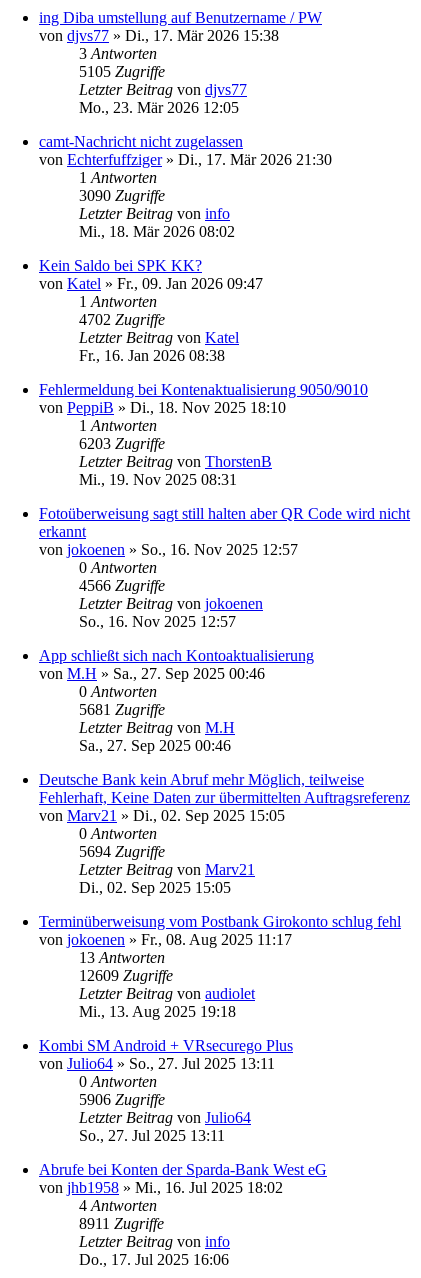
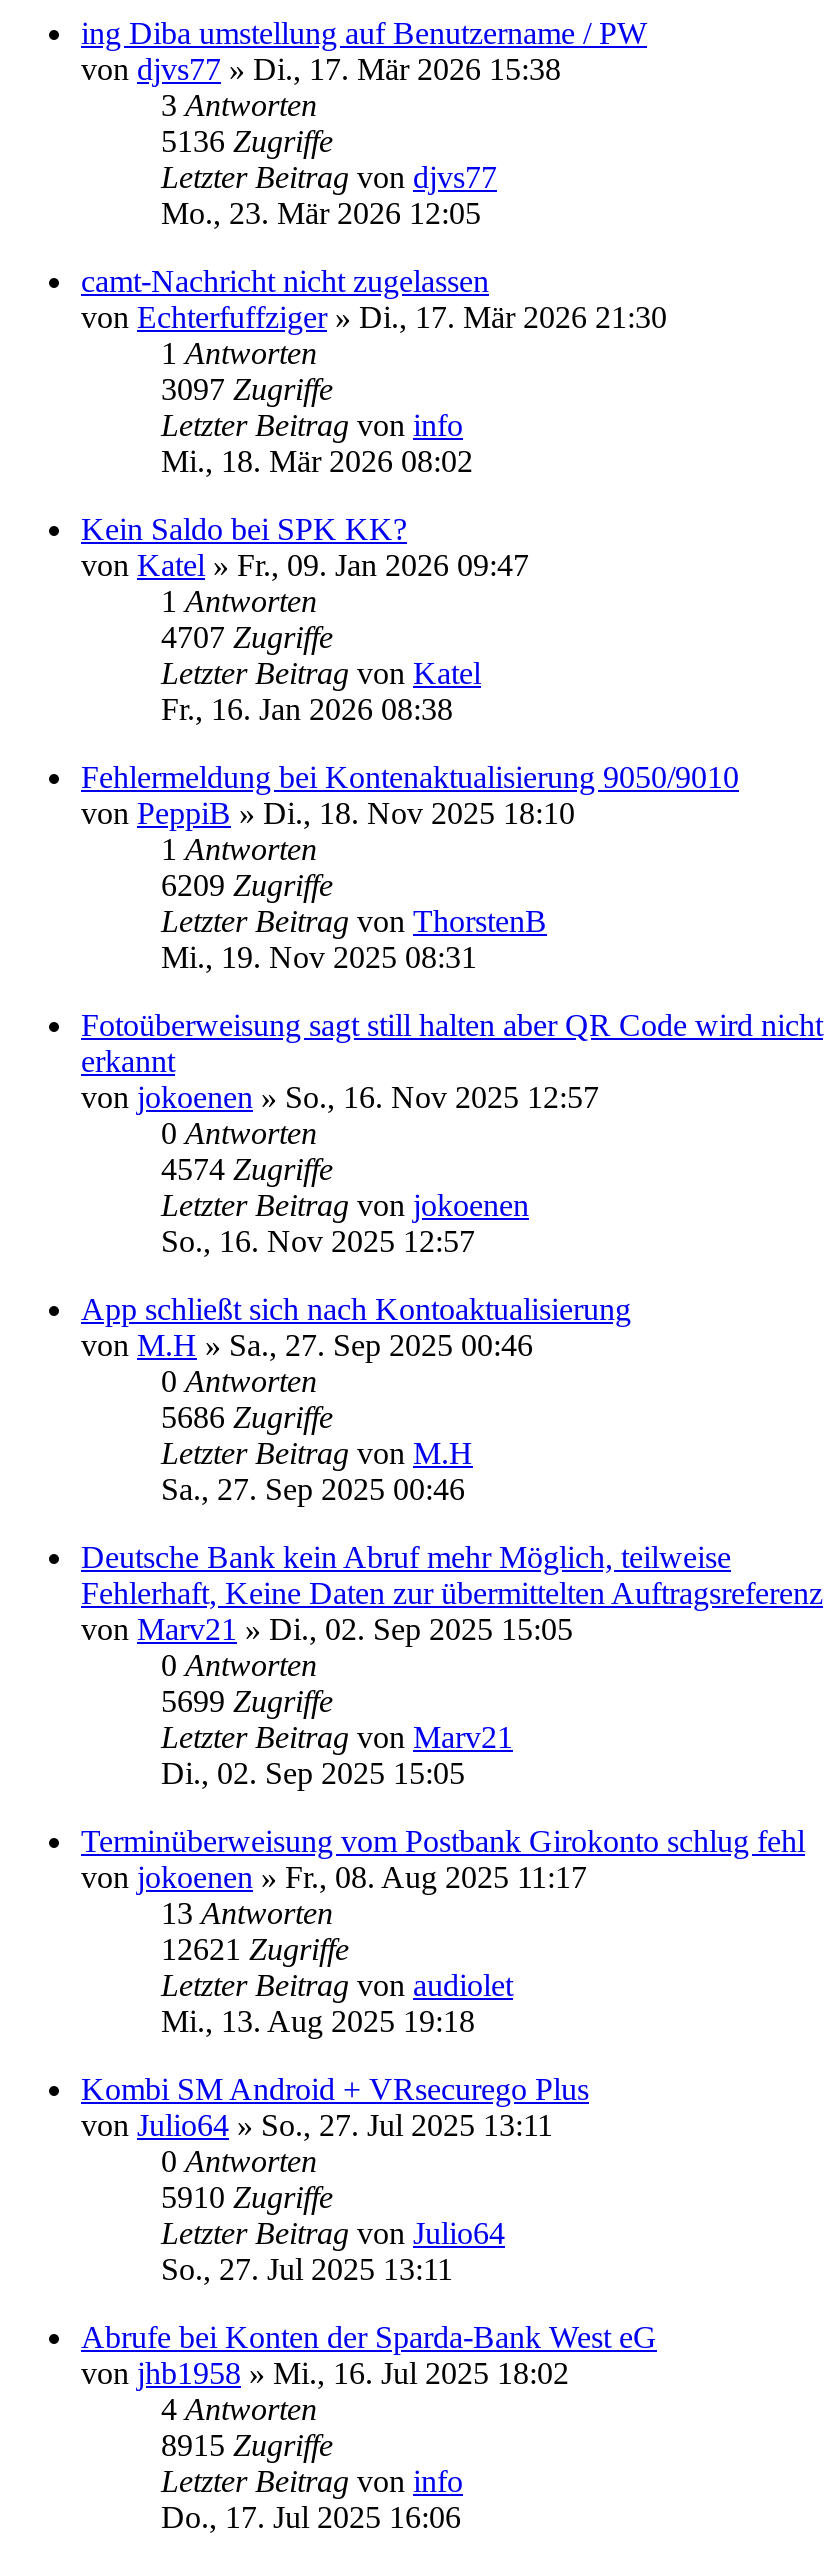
[79,63,165,80] 5105 Zugriffe -> [161,124,333,158] 5136 Zugriffe
[79,187,165,204] 3090 Zugriffe -> [161,372,333,406] 3097 Zugriffe
[79,311,165,328] 4702 Zugriffe -> [161,620,333,654] 4707 Zugriffe
[79,435,165,452] 6203 Zugriffe -> [161,868,333,902] 6209 Zugriffe
[79,577,165,594] 4566 Zugriffe -> [161,1152,333,1186] 4574 Zugriffe
[79,701,165,718] 5681 Zugriffe -> [161,1400,333,1434] 5686 Zugriffe
[79,843,165,860] 5694 Zugriffe -> [161,1684,333,1718] 5699 Zugriffe
[79,967,173,984] 12609 Zugriffe -> [161,1932,349,1966] 12621 Zugriffe
[79,1091,165,1108] 5906 Zugriffe -> [161,2180,333,2214] 5910 Zugriffe
[79,1215,164,1232] 8911 Zugriffe -> [161,2428,333,2462] 8915 Zugriffe

